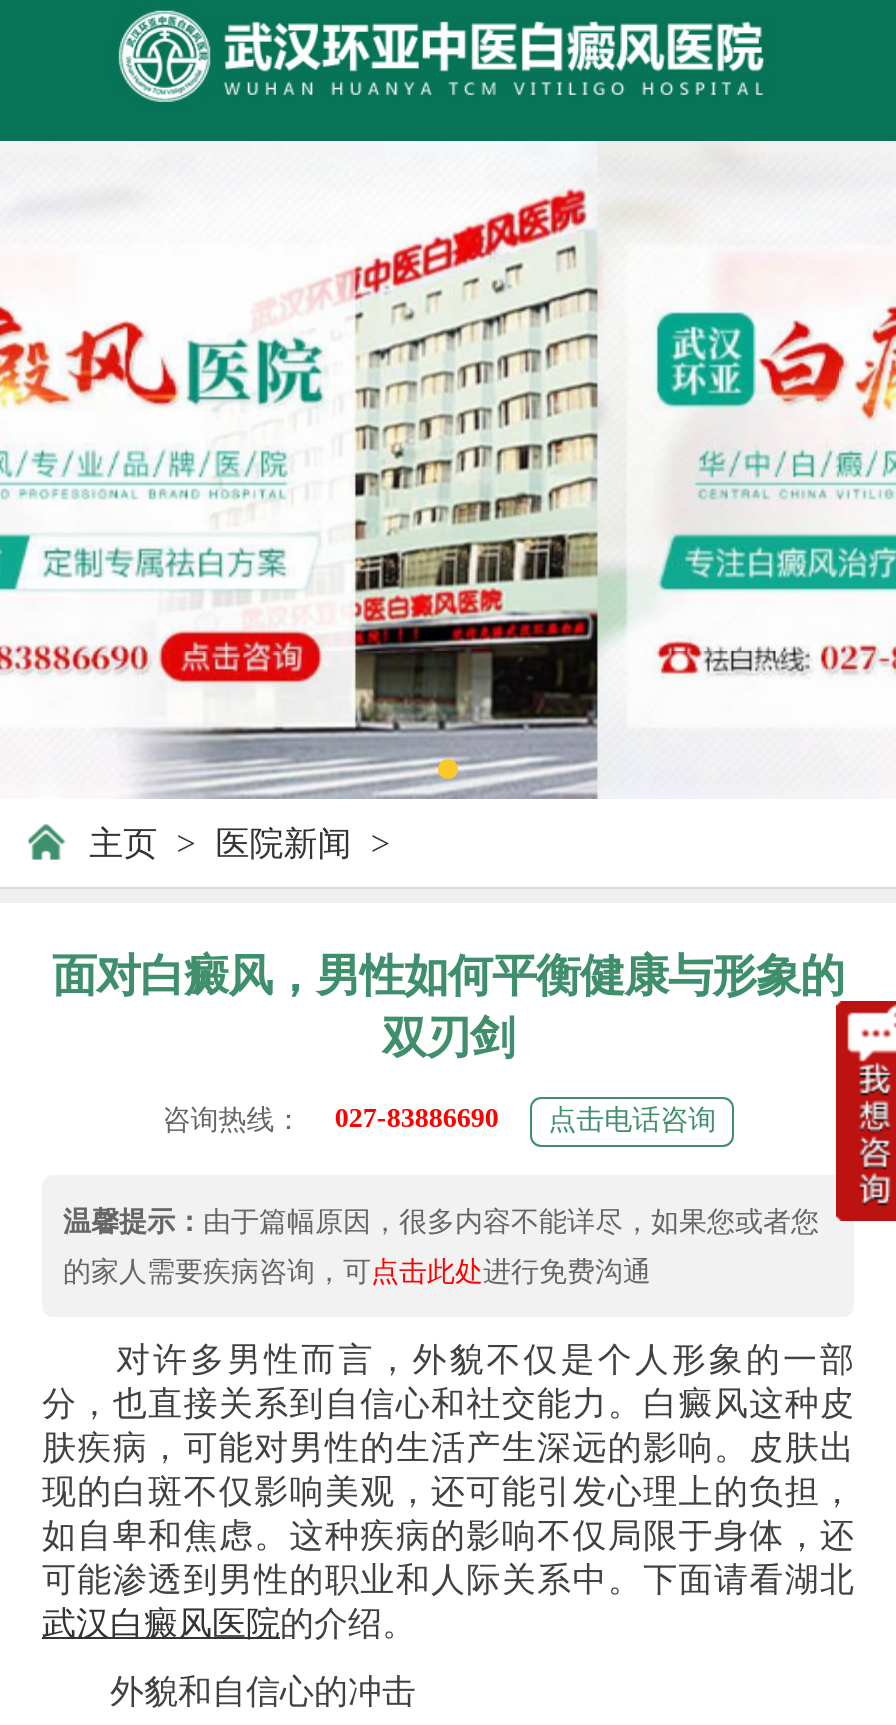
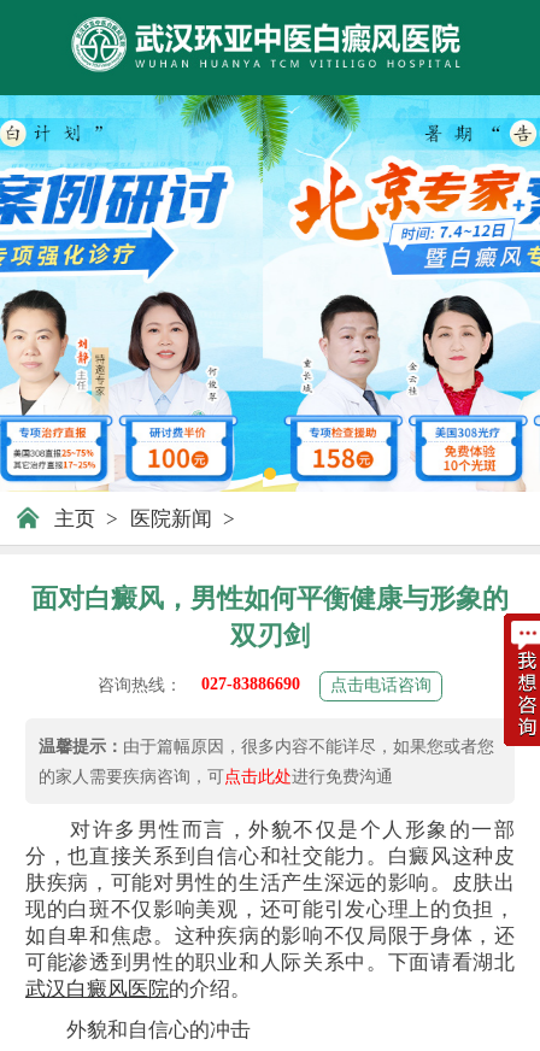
[6,139,890,801] [image] -> [4,94,536,492] [image]

